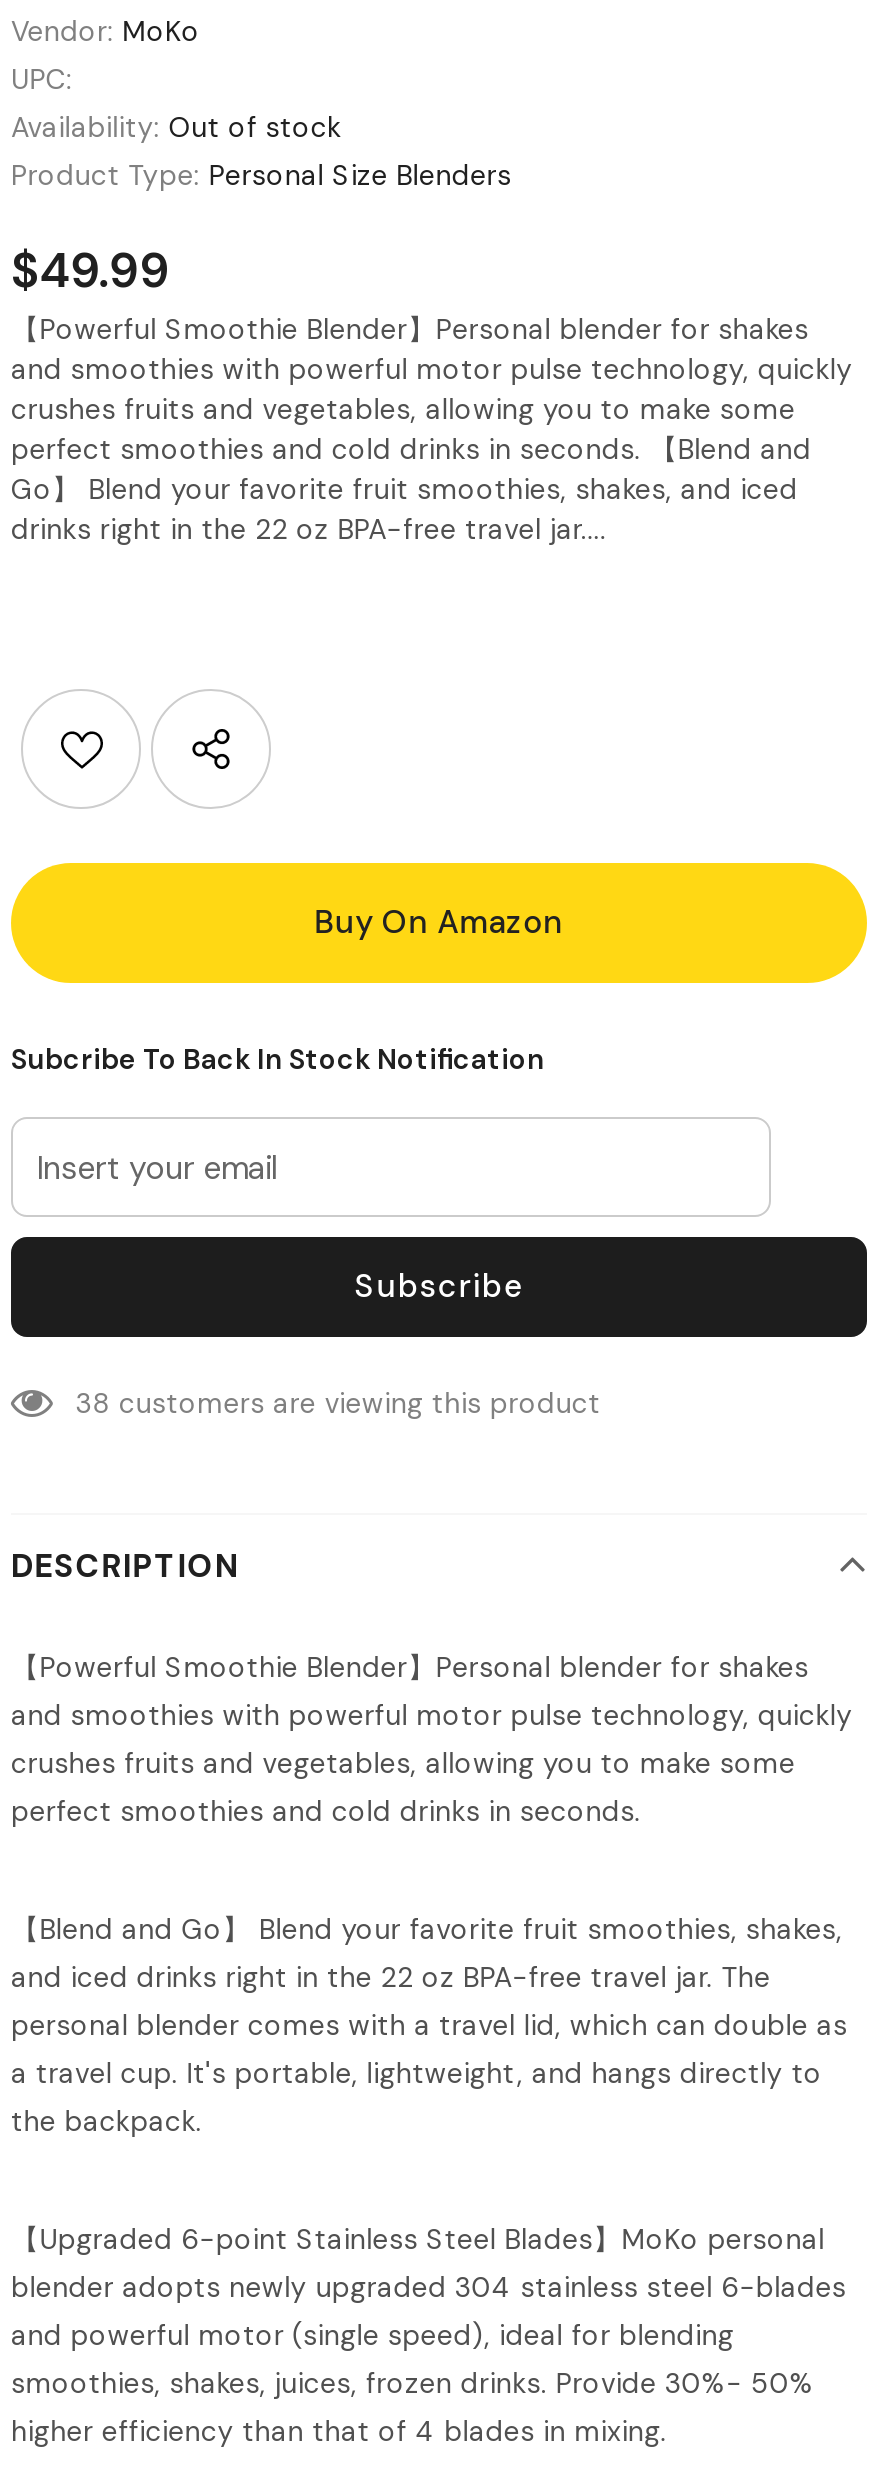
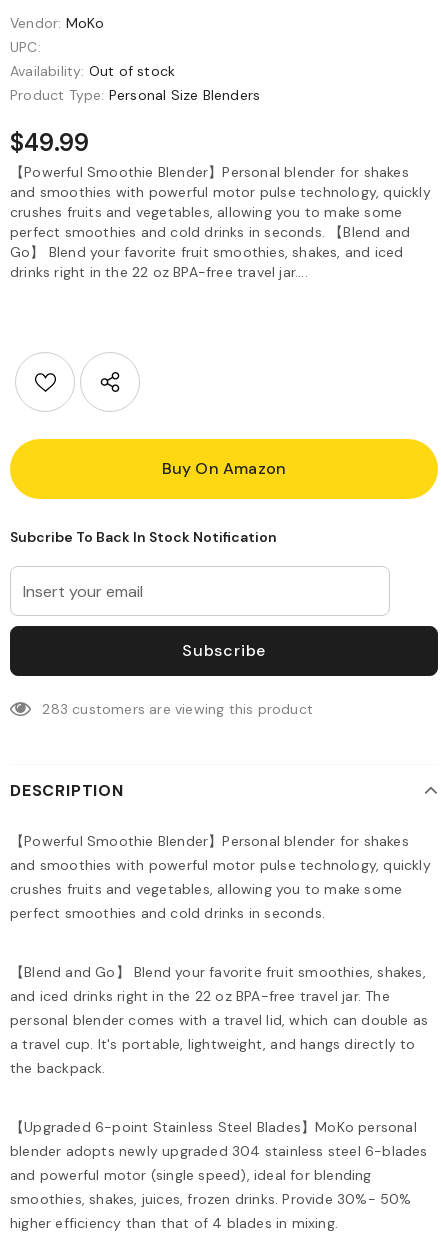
[76,1385,601,1421] 38 customers are viewing this product -> [42,700,313,718] 283 customers are viewing this product

